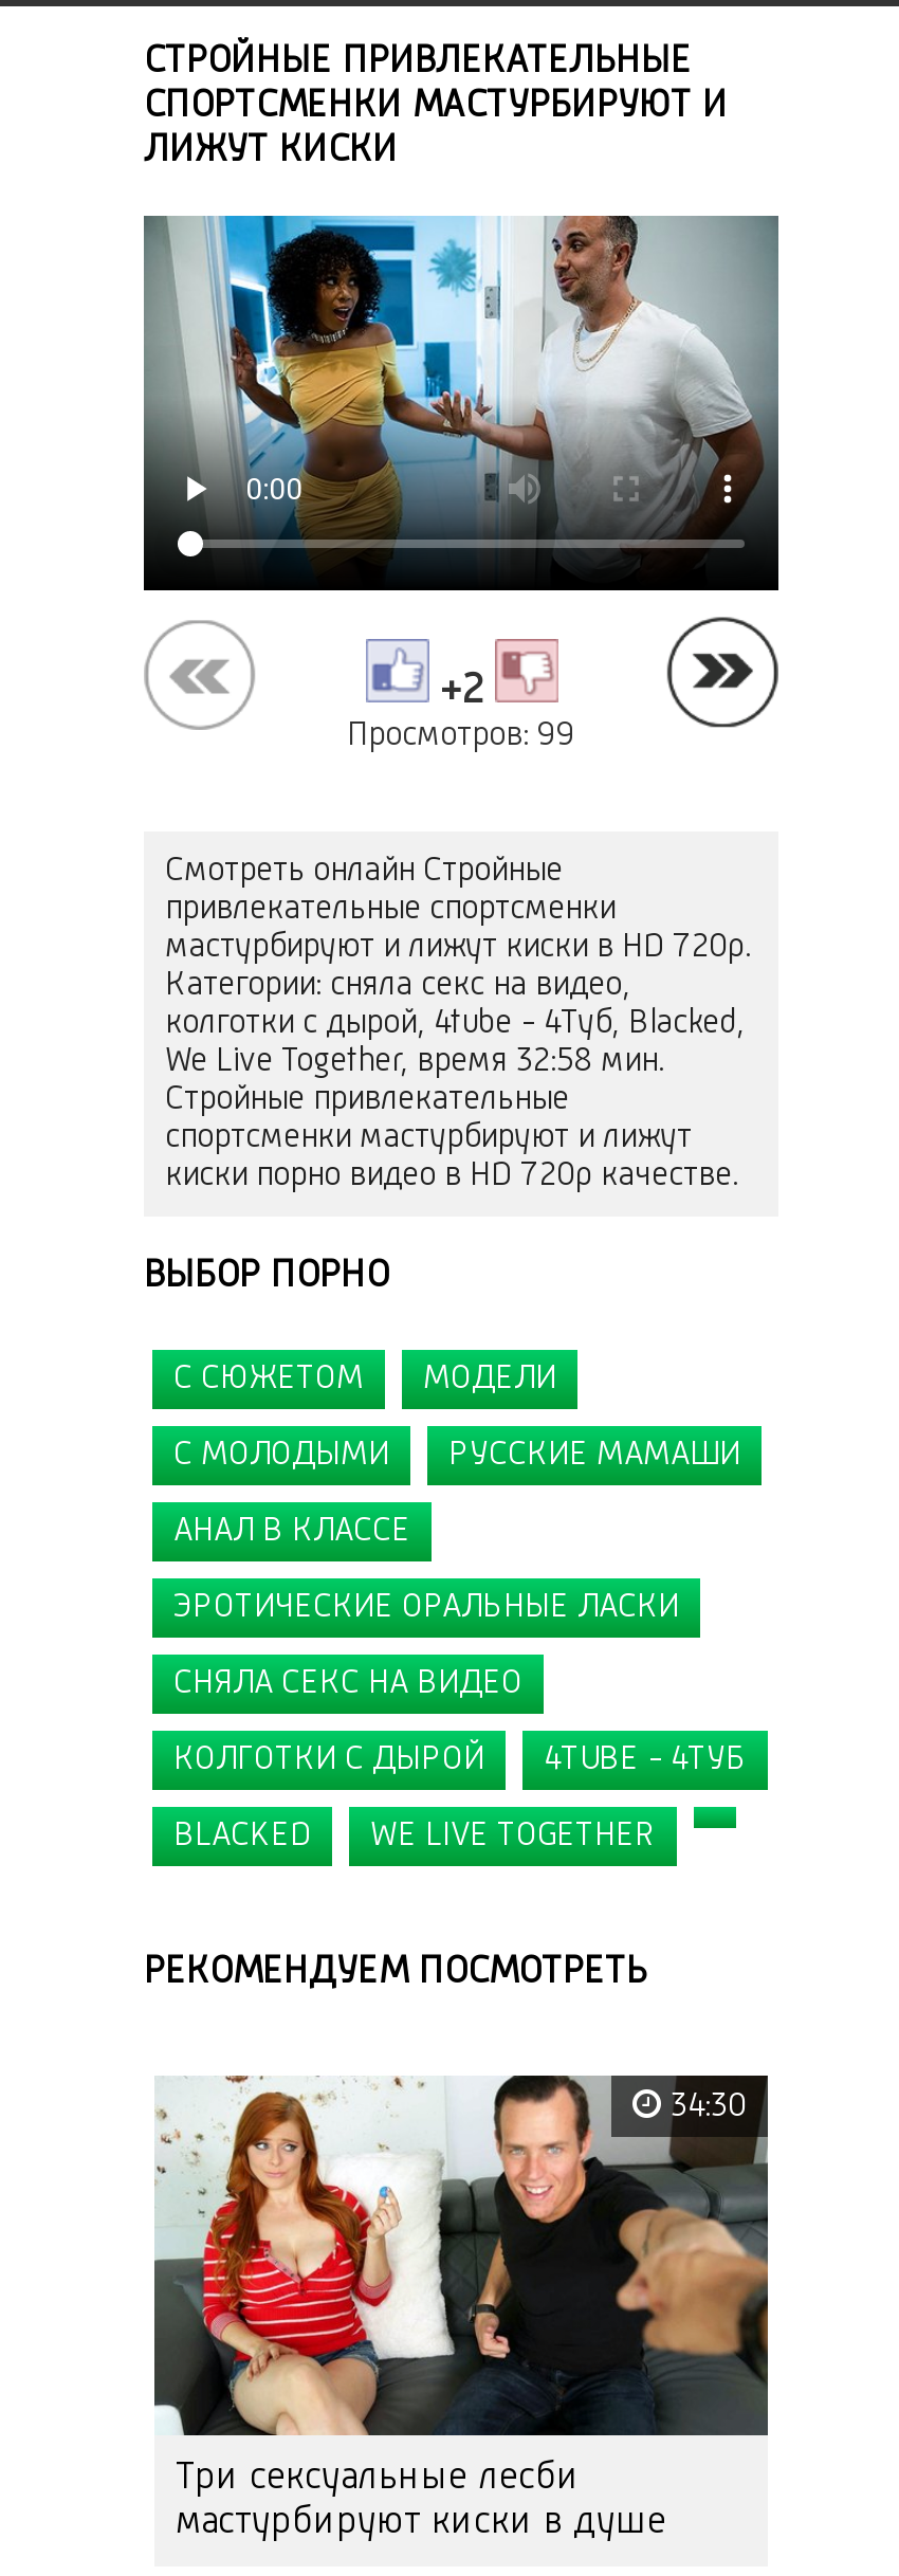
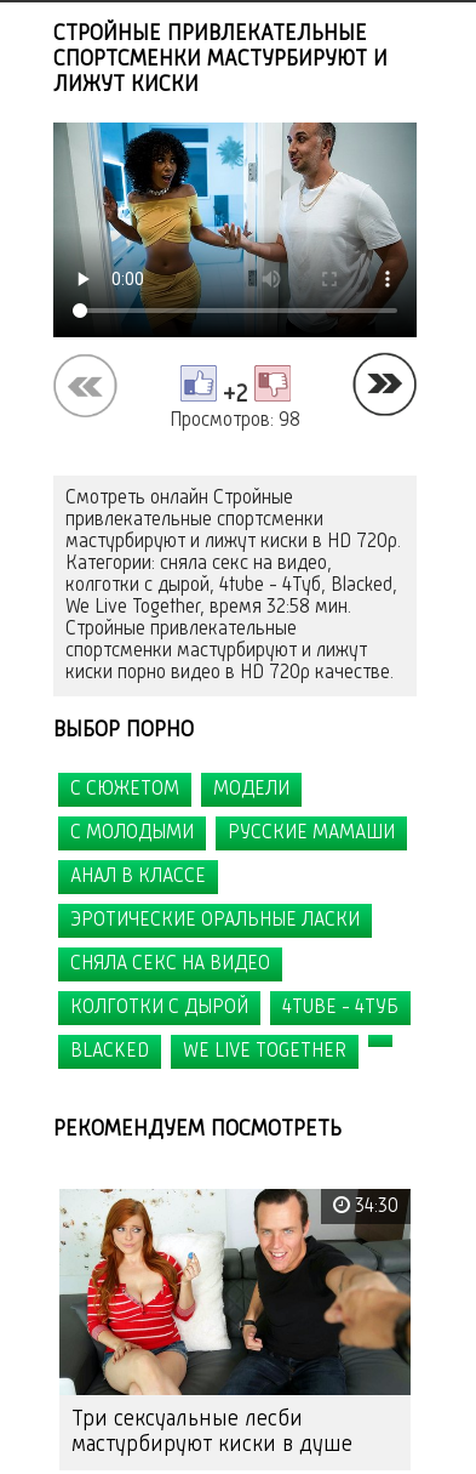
[347,719,575,753] Просмотров: 99 -> [170,411,300,430] Просмотров: 98

